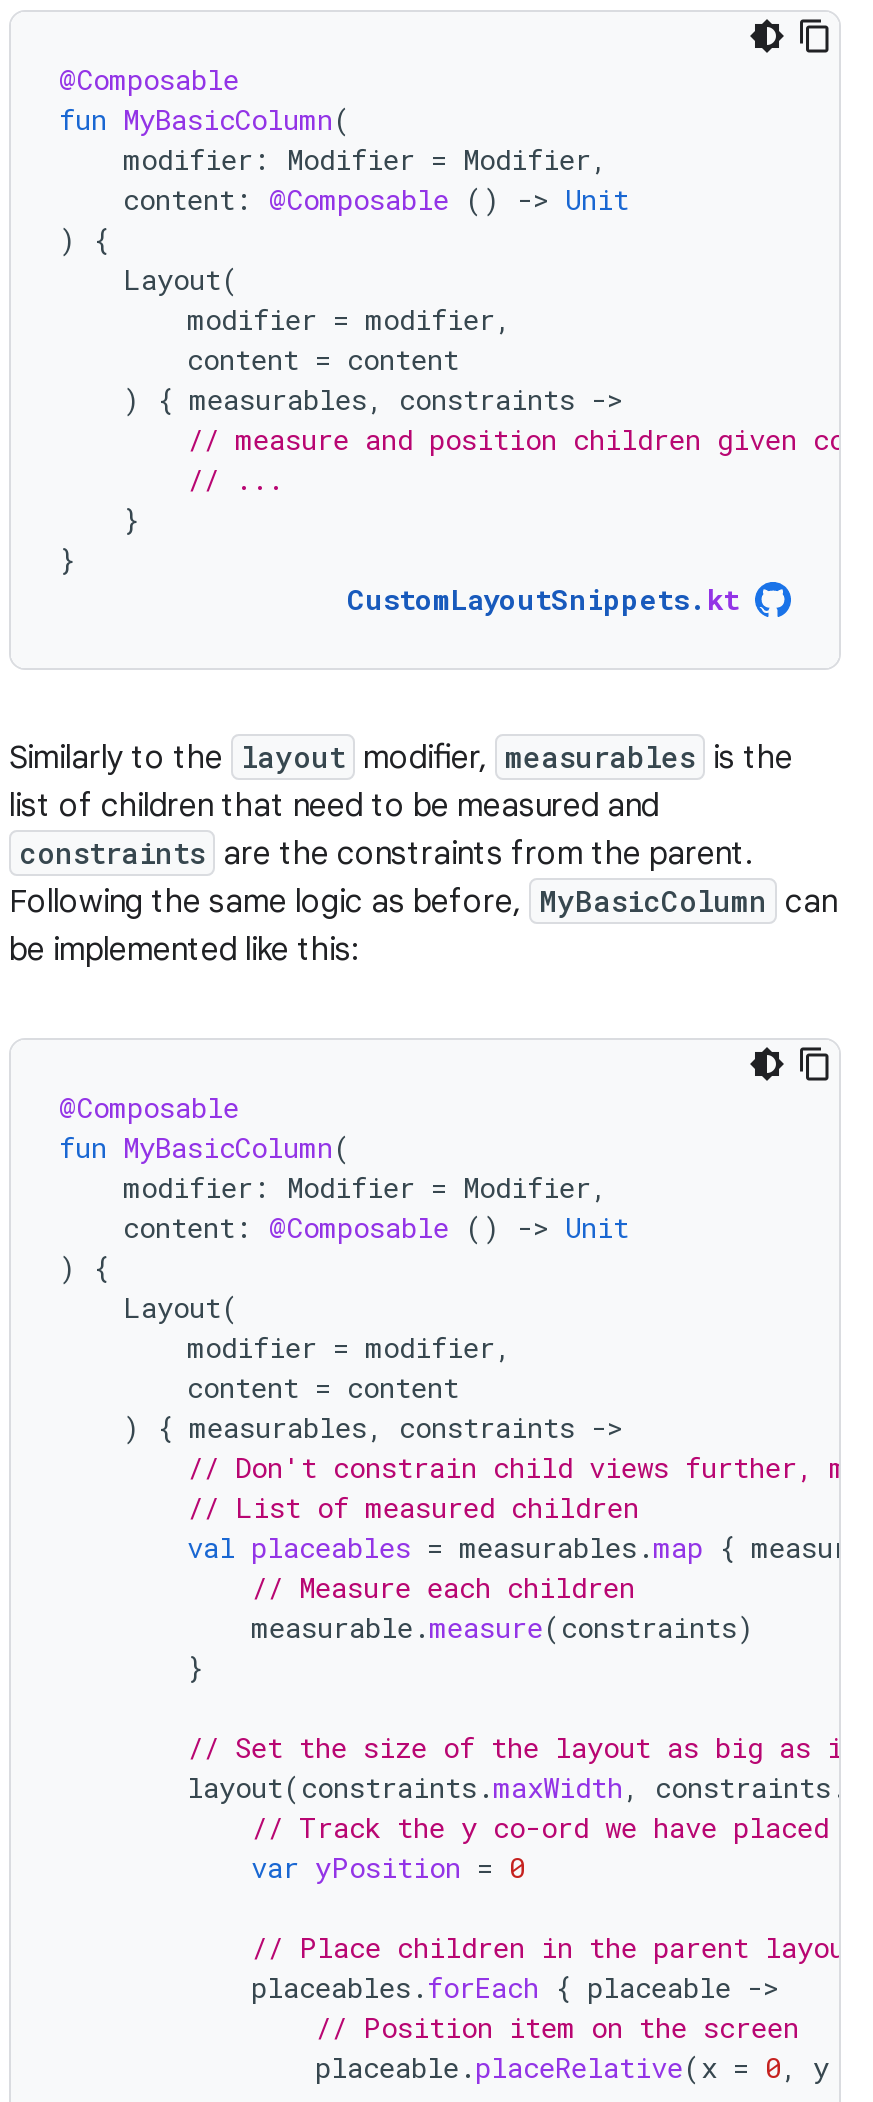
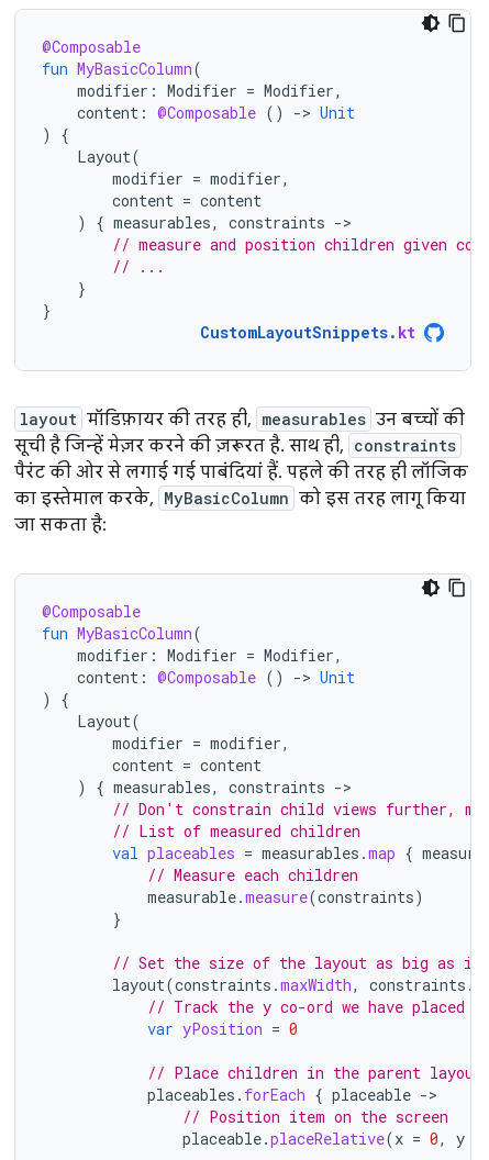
[9,737,837,969] Similarly to the layout modifier, measurables is the | list of children that need to be measured and | constraints are the constraints from the parent. | Following the same logic as before, MyBasicColumn can | be implemented like this: -> [14,408,468,536] layout मॉडिफ़ायर की तरह ही, measurables उन बच्चों की | सूची है जिन्हें मेज़र करने की ज़रूरत है. साथ ही, constraints | पैरंट की ओर से लगाई गई पाबंदियां हैं. पहले की तरह ही लॉजिक | का इस्तेमाल करके, MyBasicColumn को इस तरह लागू किया | जा सकता है:

